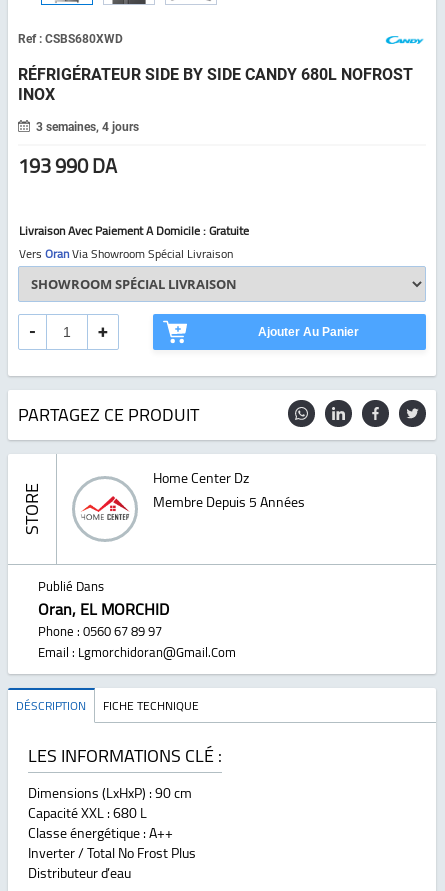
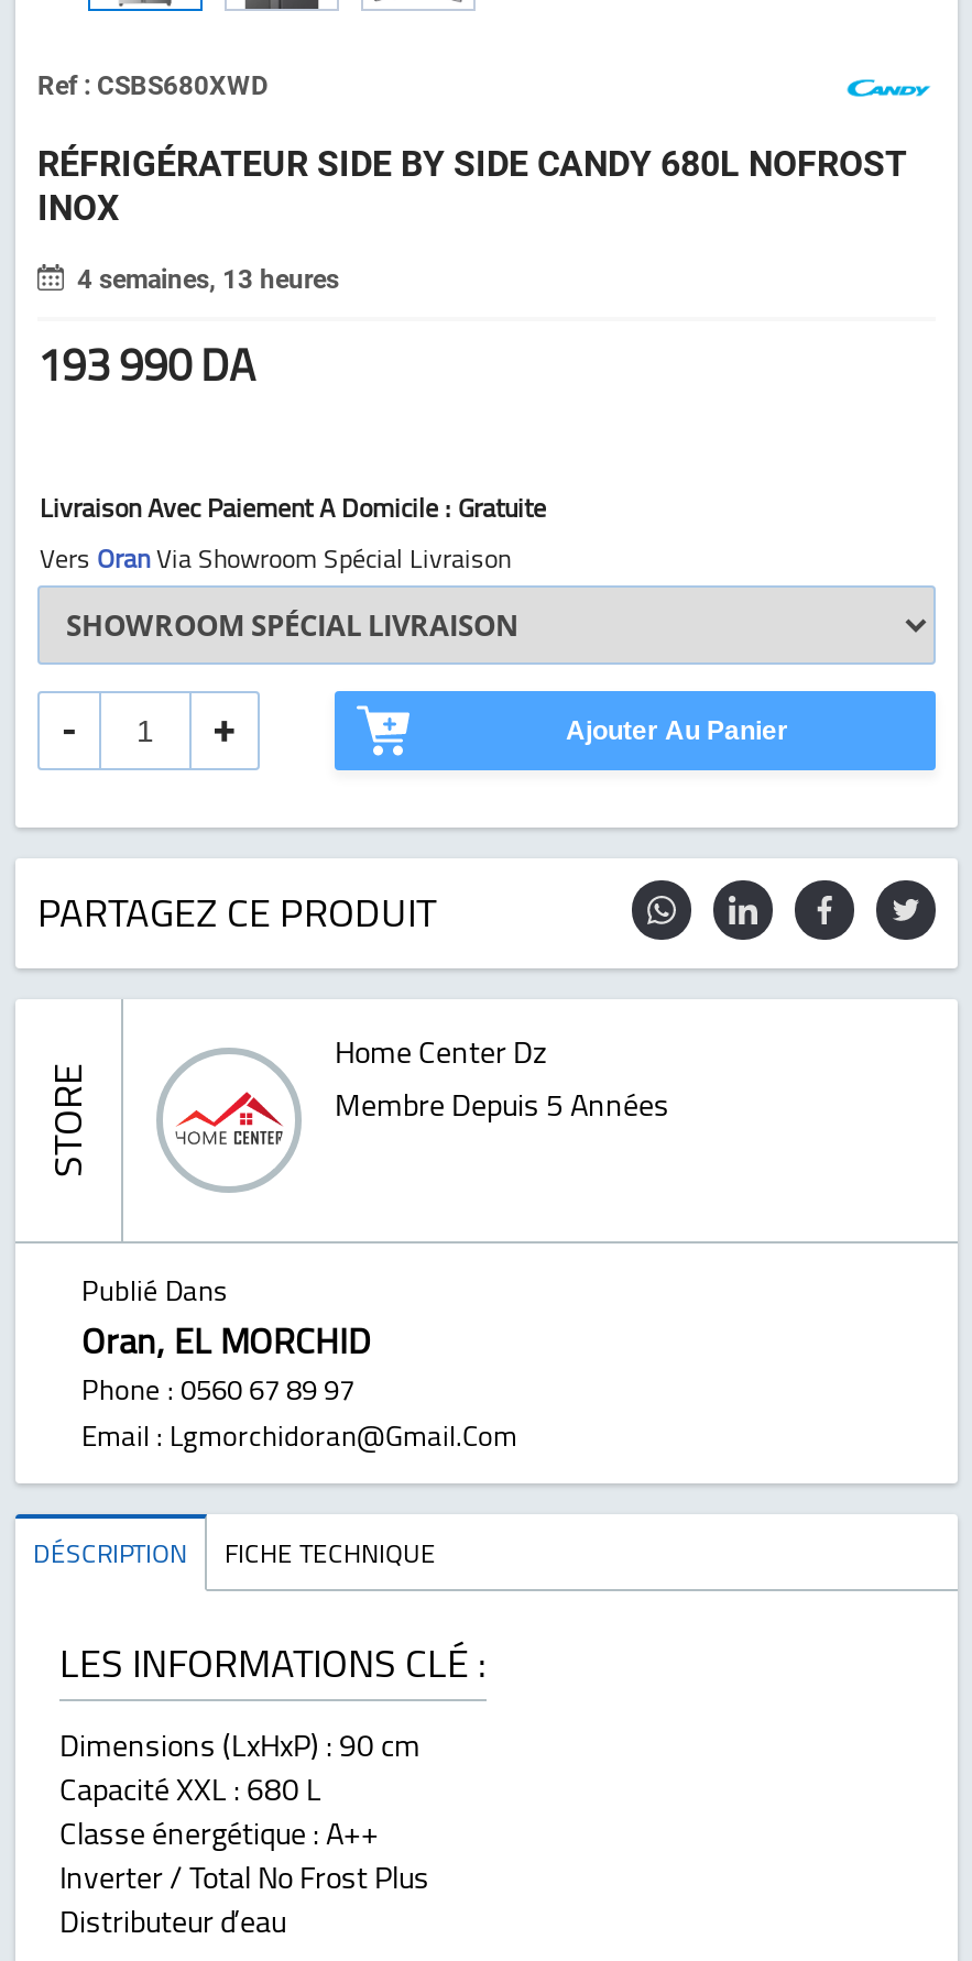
[36,120,139,134] 3 semaines, 4 jours -> [77,264,339,295] 4 semaines, 13 heures

